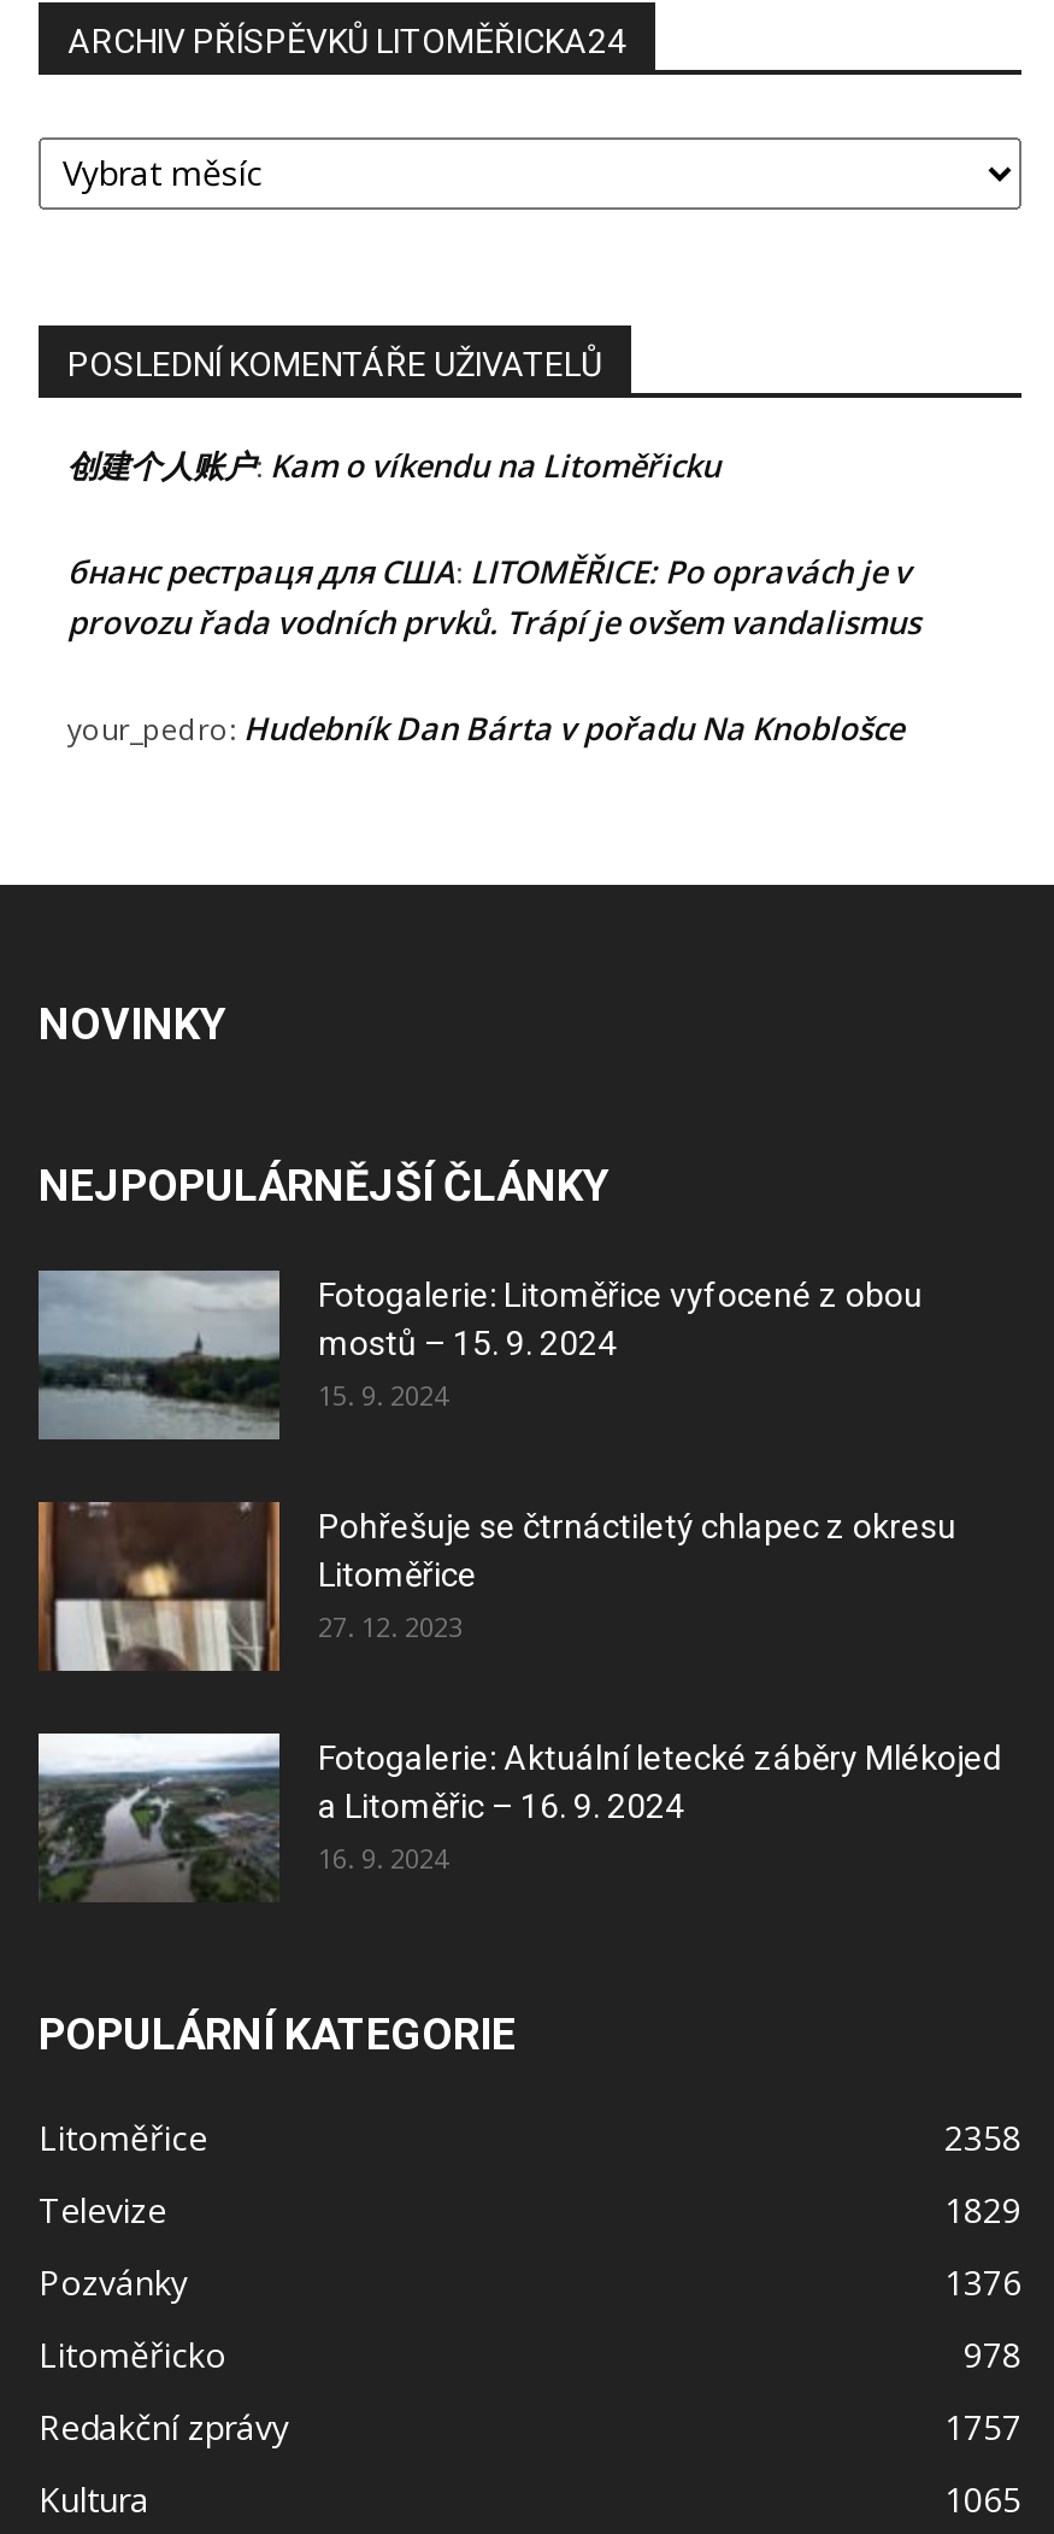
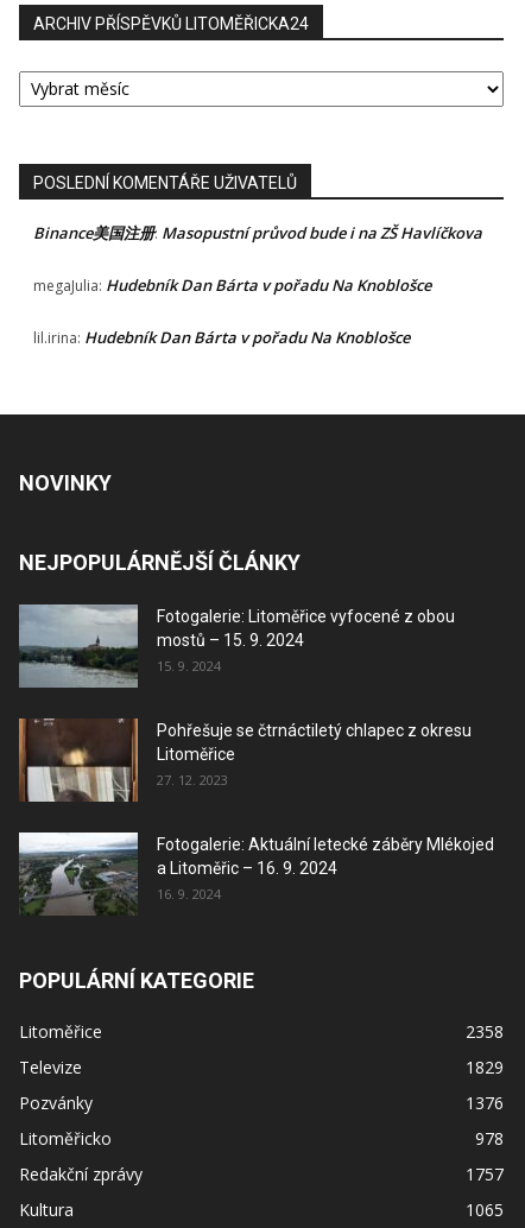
[67,443,720,486] 创建个人账户: Kam o víkendu na Litoměřicku -> [33,222,482,243] Binance美国注册: Masopustní průvod bude i na ZŠ Havlíčkova
[67,549,920,643] бнанс рестраця для США: LITOMĚŘICE: Po opravách je v | provozu řada vodních prvků. Trápí je ovšem vandalismus -> [33,274,431,295] megaJulia: Hudebník Dan Bárta v pořadu Na Knoblošce
[67,706,903,749] your_pedro: Hudebník Dan Bárta v pořadu Na Knoblošce -> [33,326,410,348] lil.irina: Hudebník Dan Bárta v pořadu Na Knoblošce

